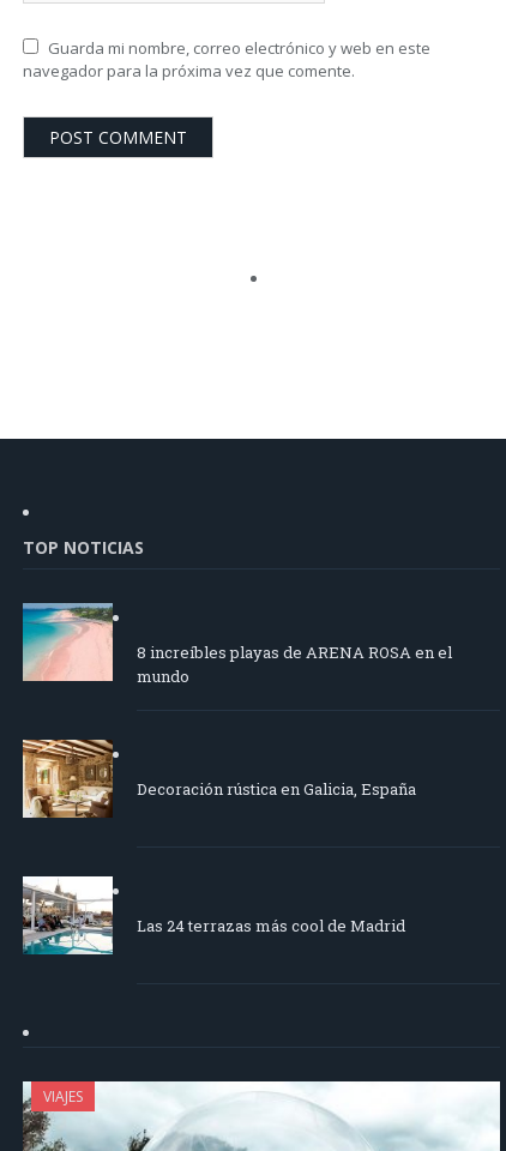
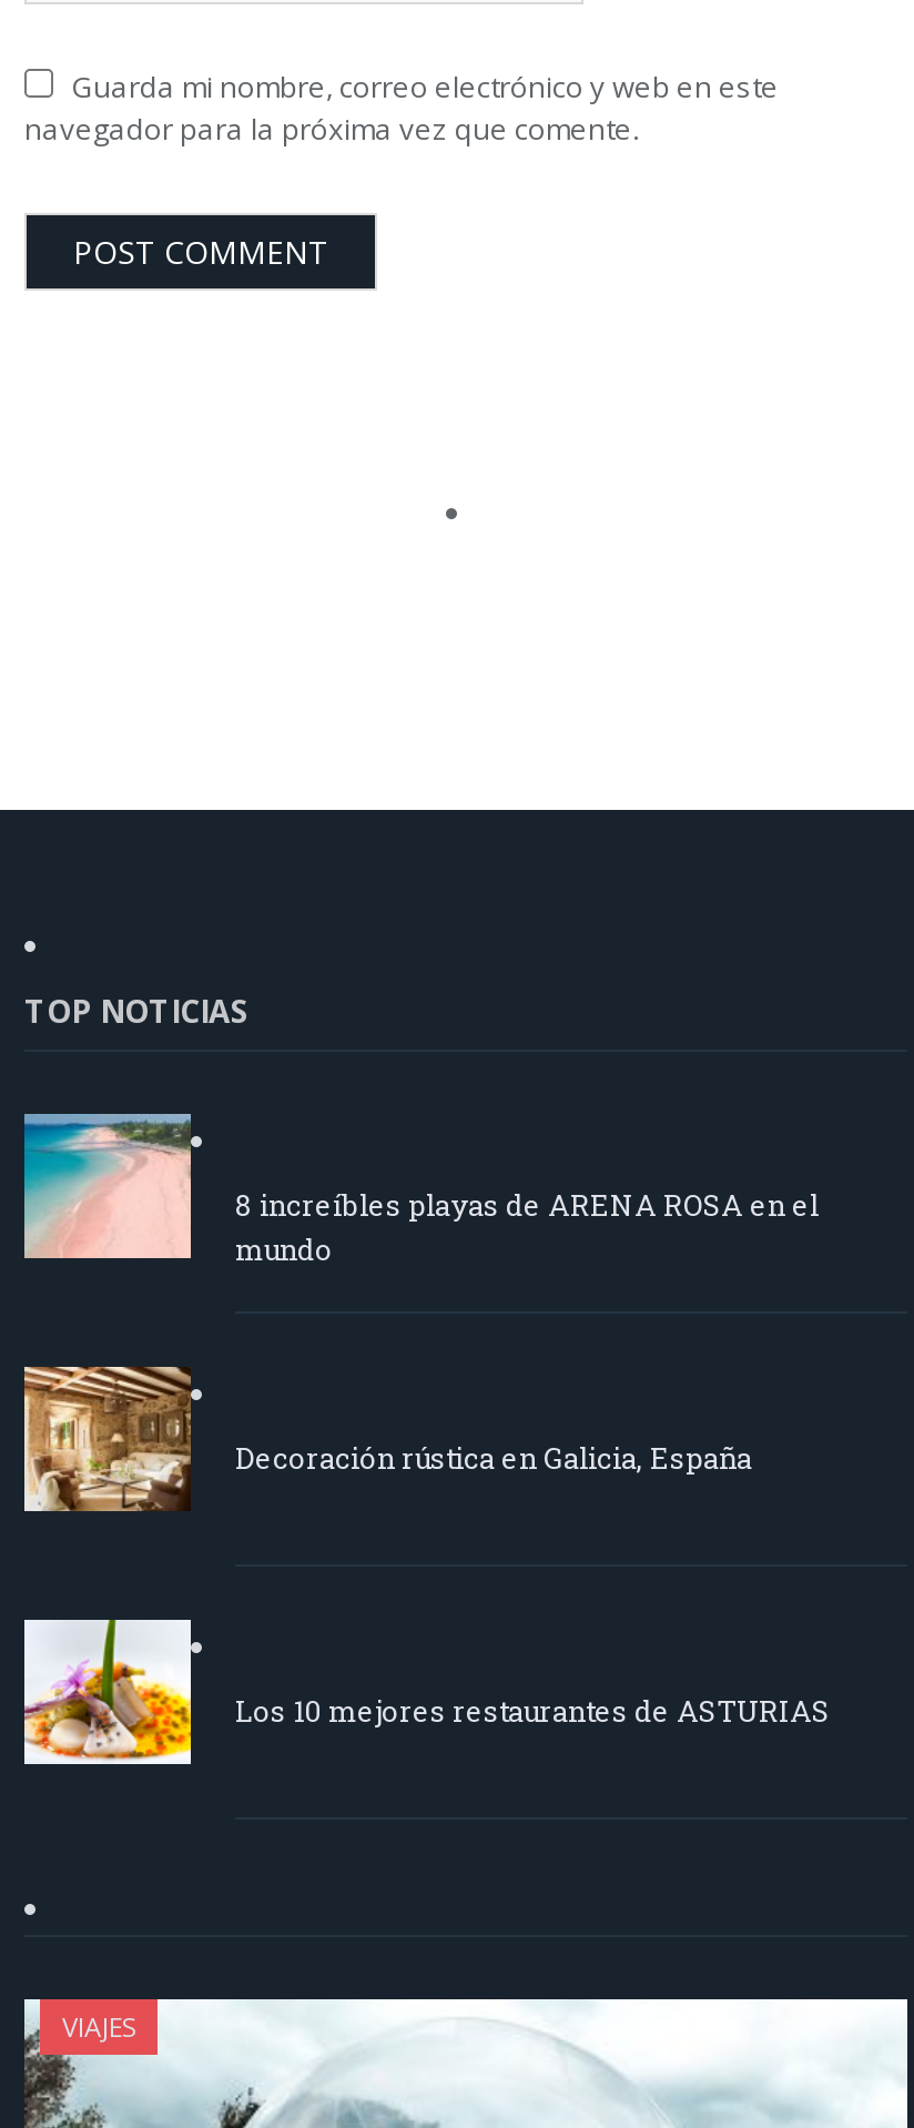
[22,875,405,956] [image] | Las 24 terrazas más cool de Madrid -> [22,1618,830,1766] [image] | Los 10 mejores restaurantes de ASTURIAS

